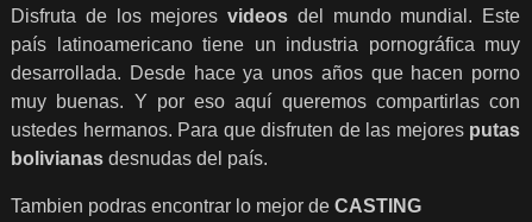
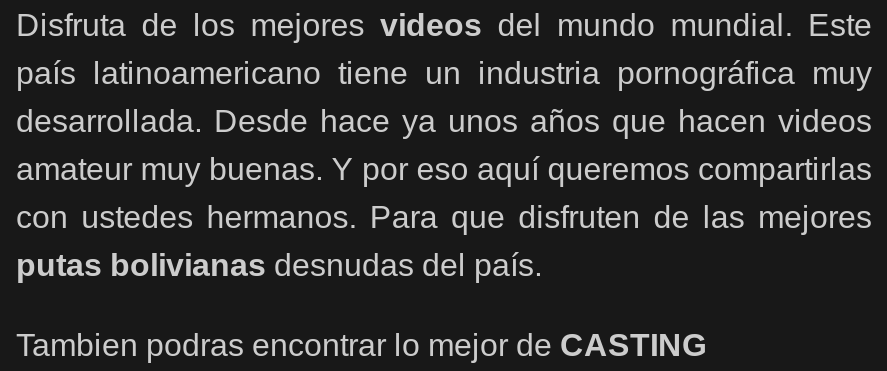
[11,63,520,169] desarrollada. Desde hace ya unos años que hacen porno | muy buenas. Y por eso aquí queremos compartirlas con | ustedes hermanos. Para que disfruten de las mejores putas | bolivianas desnudas del país. -> [16,105,872,283] desarrollada. Desde hace ya unos años que hacen videos | amateur muy buenas. Y por eso aquí queremos compartirlas | con ustedes hermanos. Para que disfruten de las mejores | putas bolivianas desnudas del país.

